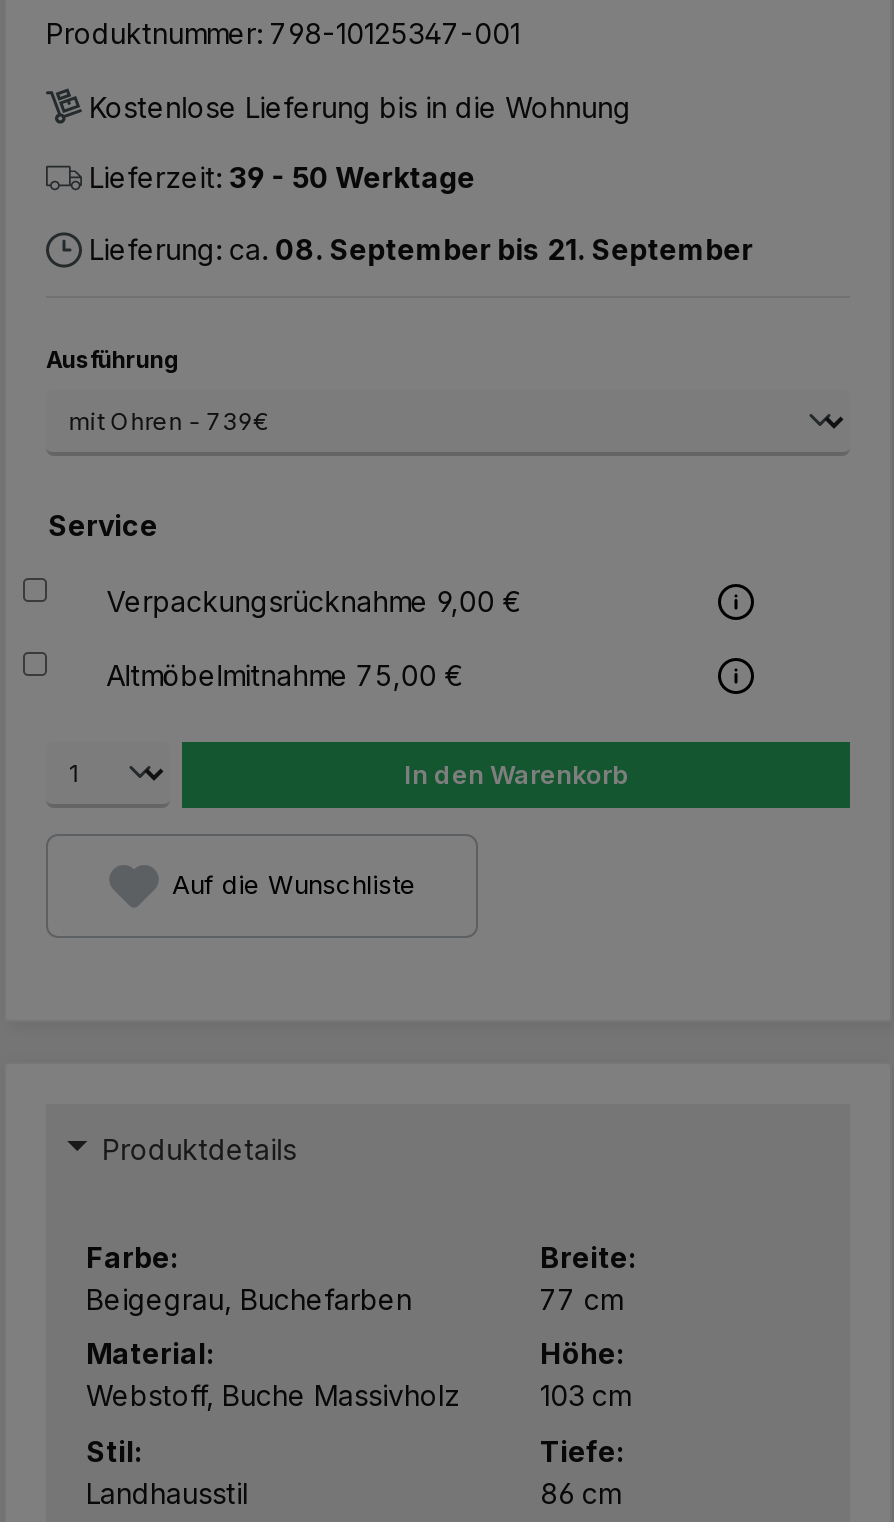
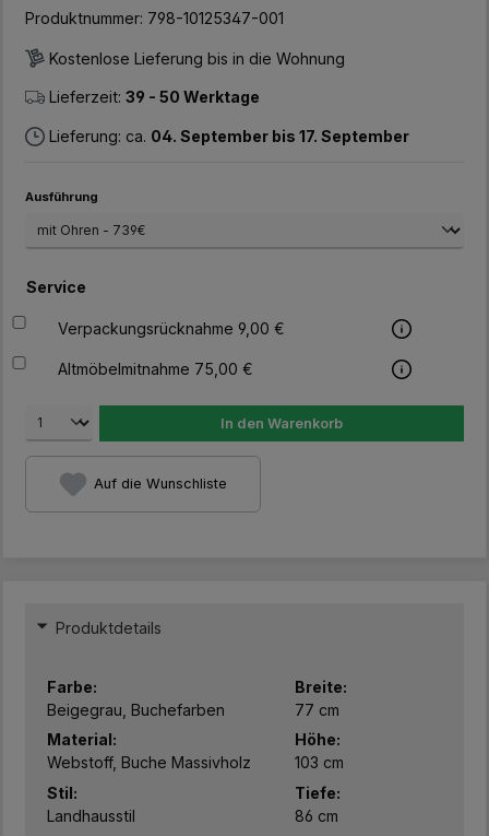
[81,232,753,266] Lieferung: ca. 08. September bis 21. September -> [44,127,409,146] Lieferung: ca. 04. September bis 17. September

